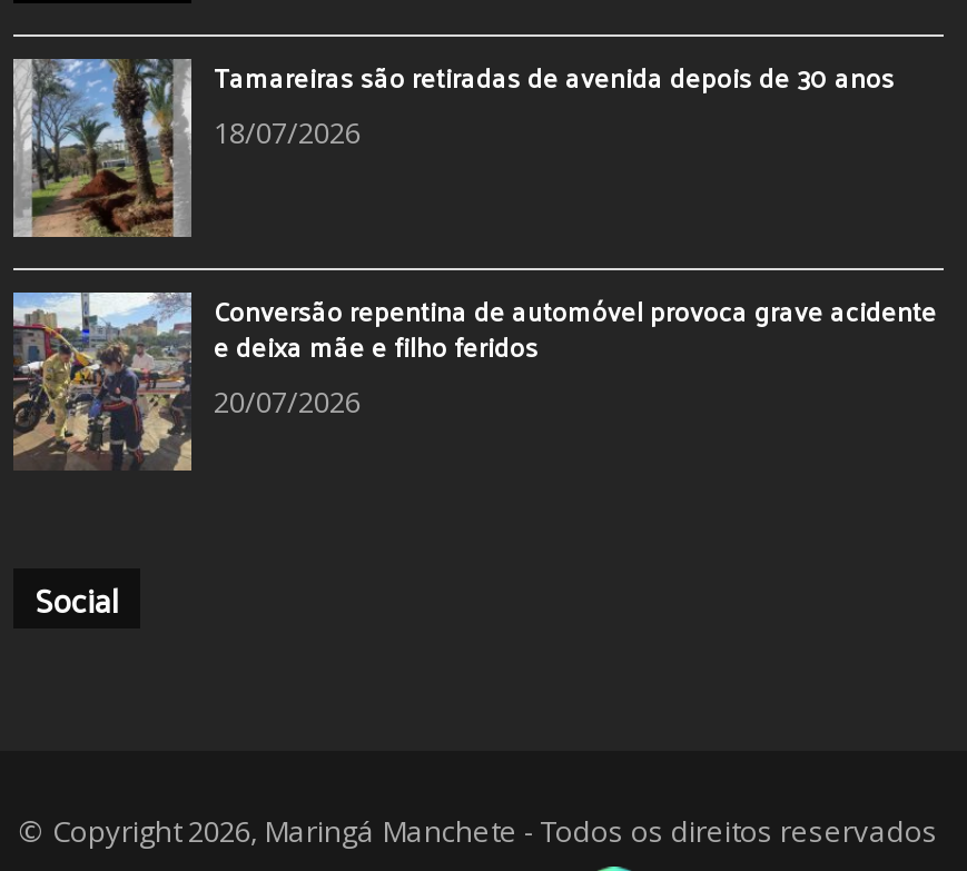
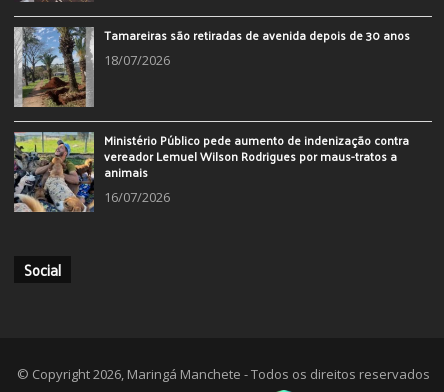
[11,285,937,471] [image] | Conversão repentina de automóvel provoca grave acidente | e deixa mãe e filho feridos | 20/07/2026 -> [14,129,409,213] [image] | Ministério Público pede aumento de indenização contra | vereador Lemuel Wilson Rodrigues por maus-tratos a | animais | 16/07/2026

